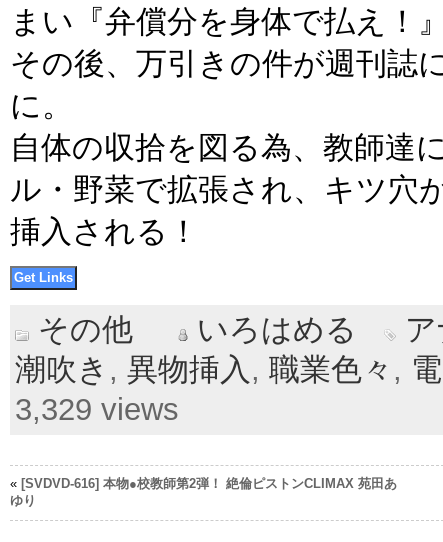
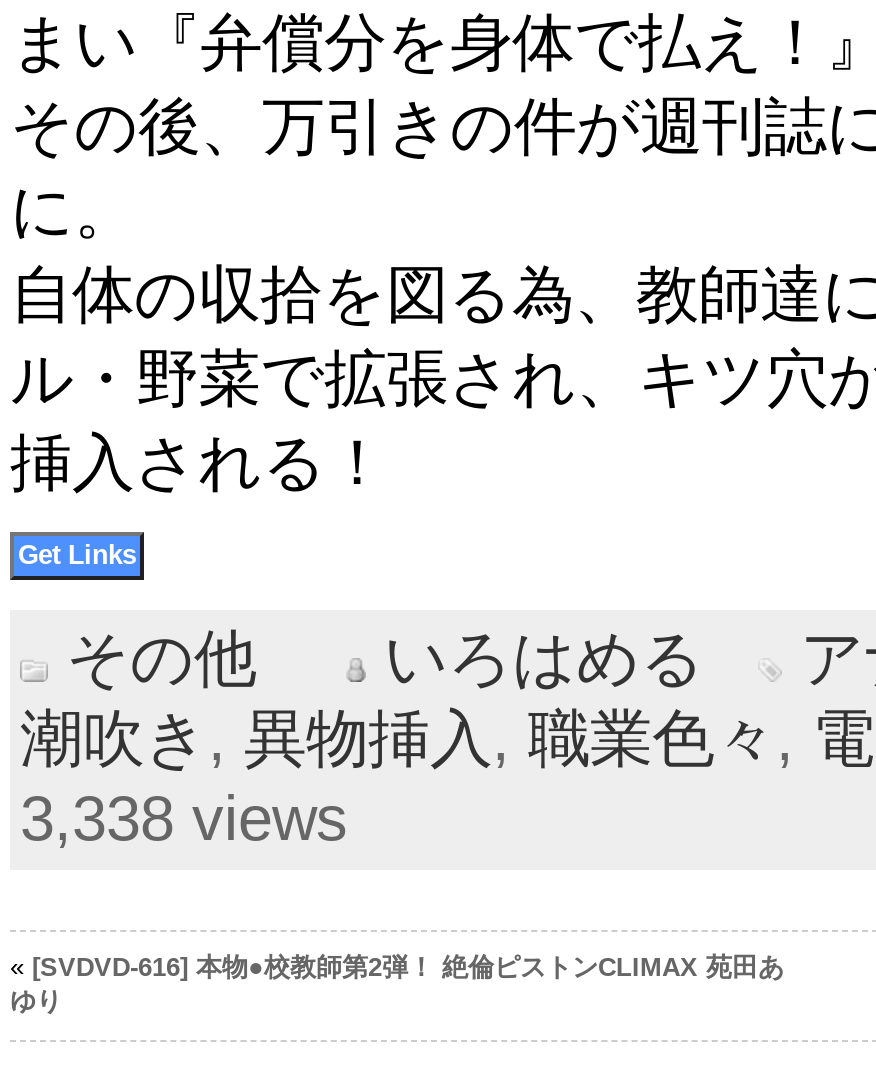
[15,392,179,427] 3,329 views -> [20,783,348,853] 3,338 views

